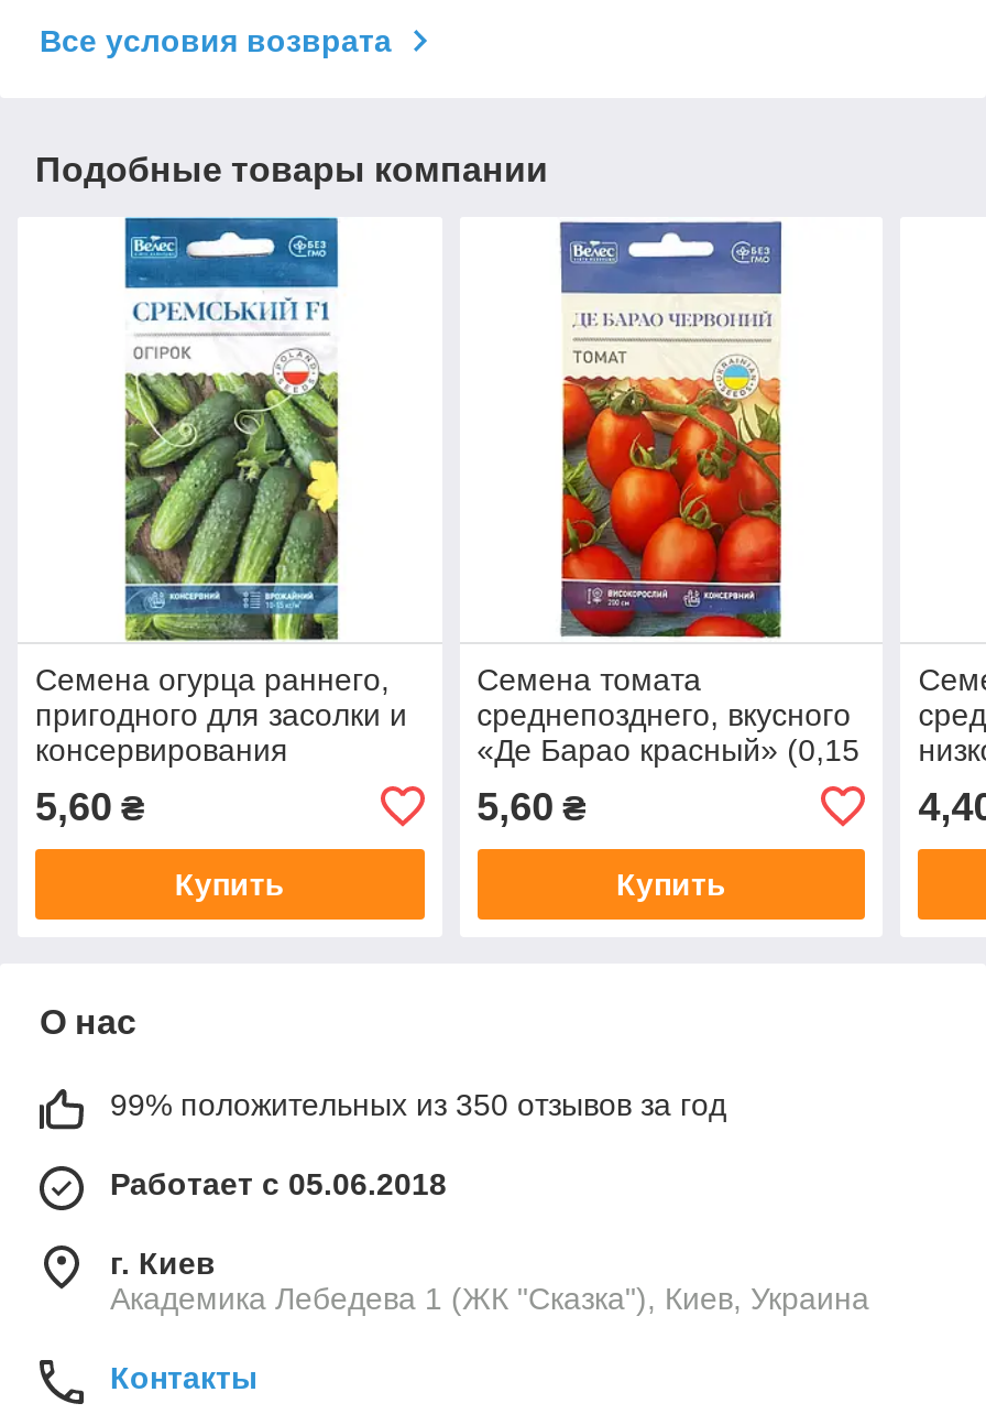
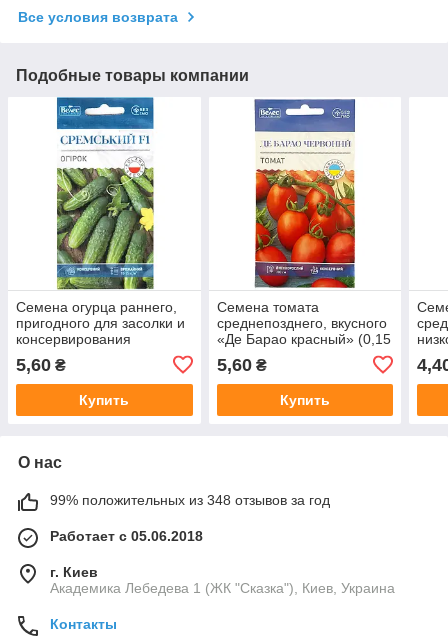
[110,1086,726,1122] 99% положительных из 350 отзывов за год -> [50,492,330,508] 99% положительных из 348 отзывов за год

